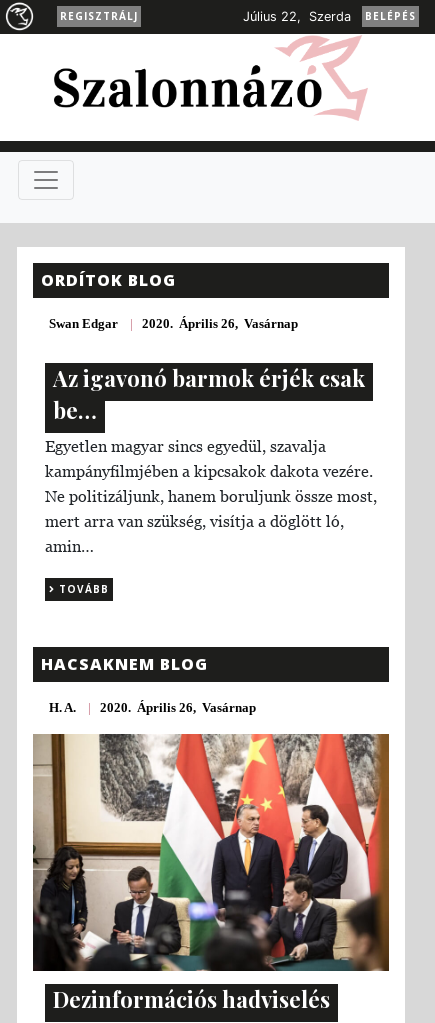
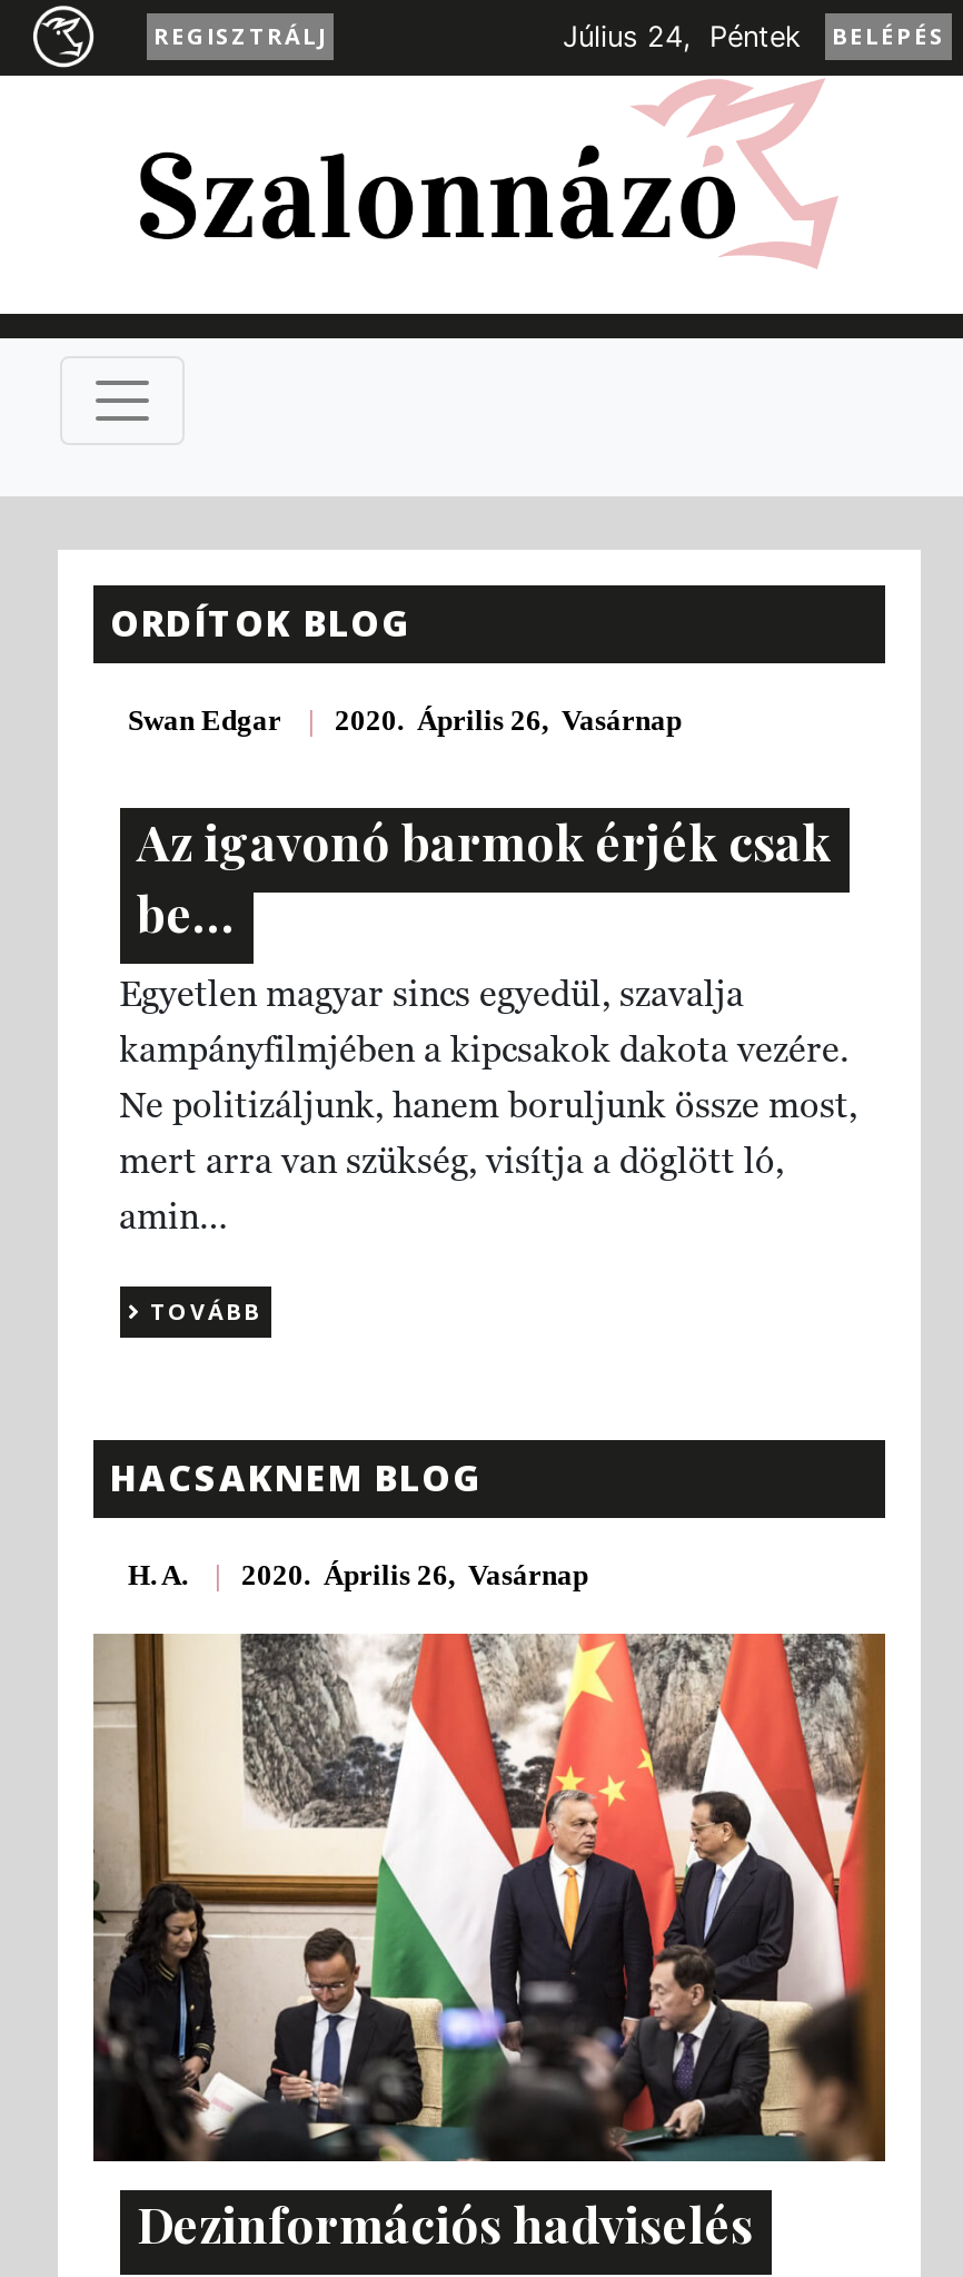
[235,9,351,24] Július 22, Szerda -> [545,20,801,53] Július 24, Péntek

